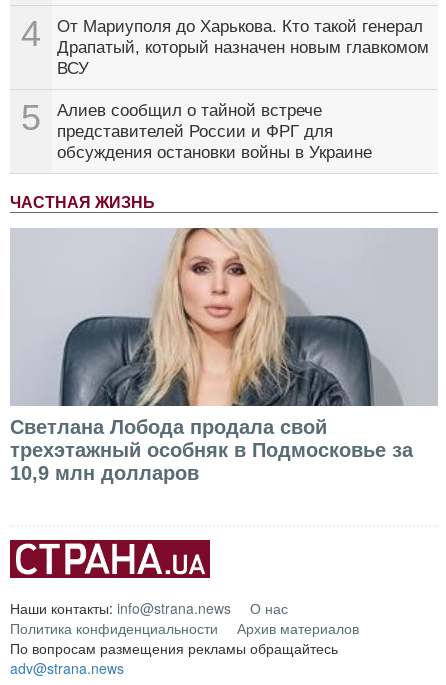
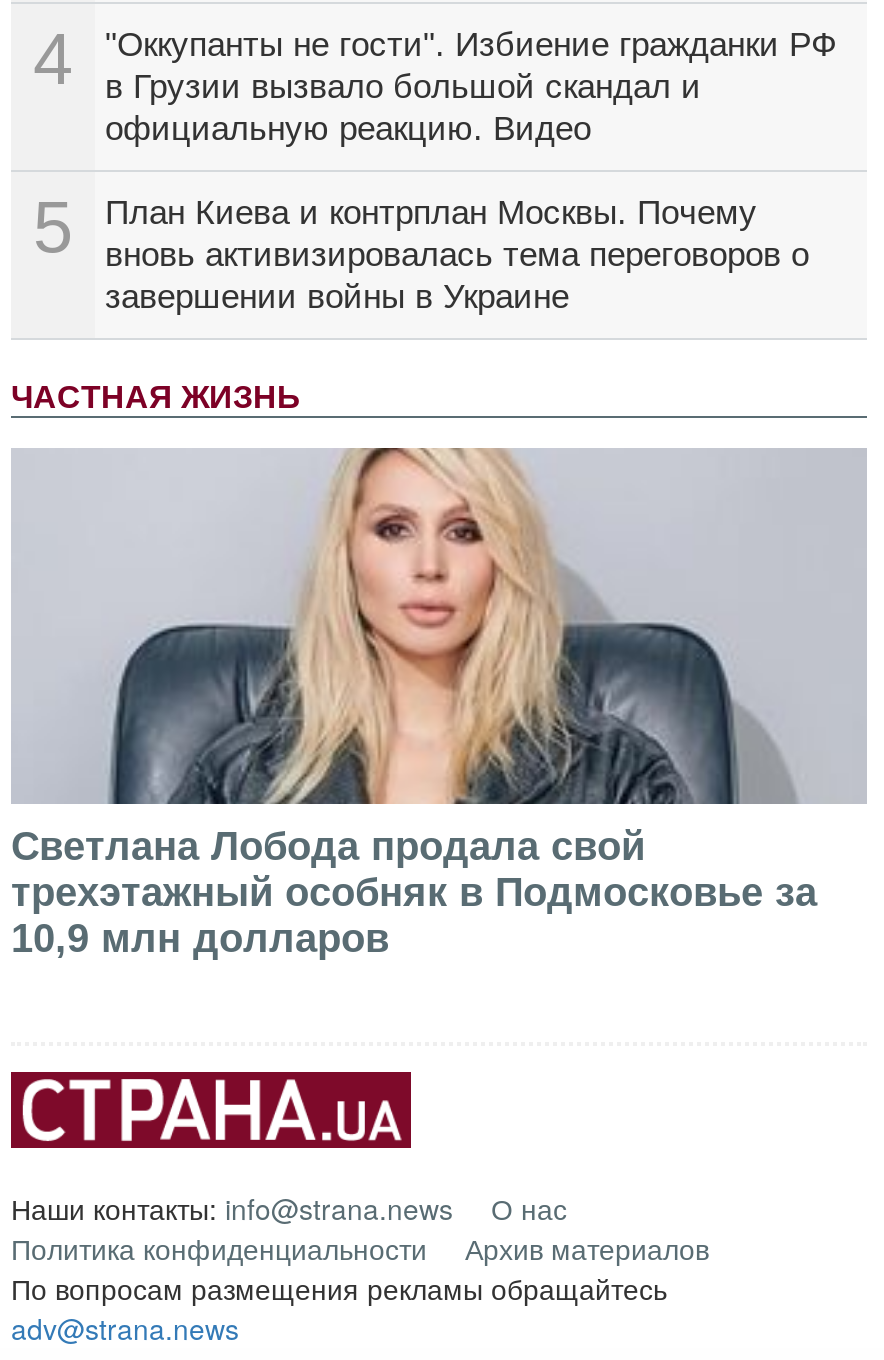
[57,16,429,77] От Мариуполя до Харькова. Кто такой генерал | Драпатый, который назначен новым главкомом | ВСУ -> [105,25,837,147] "Оккупанты не гости". Избиение гражданки РФ | в Грузии вызвало большой скандал и | официальную реакцию. Видео
[57,100,372,161] Алиев сообщил о тайной встрече | представителей России и ФРГ для | обсуждения остановки войны в Украине -> [105,193,809,315] План Киева и контрплан Москвы. Почему | вновь активизировалась тема переговоров о | завершении войны в Украине

